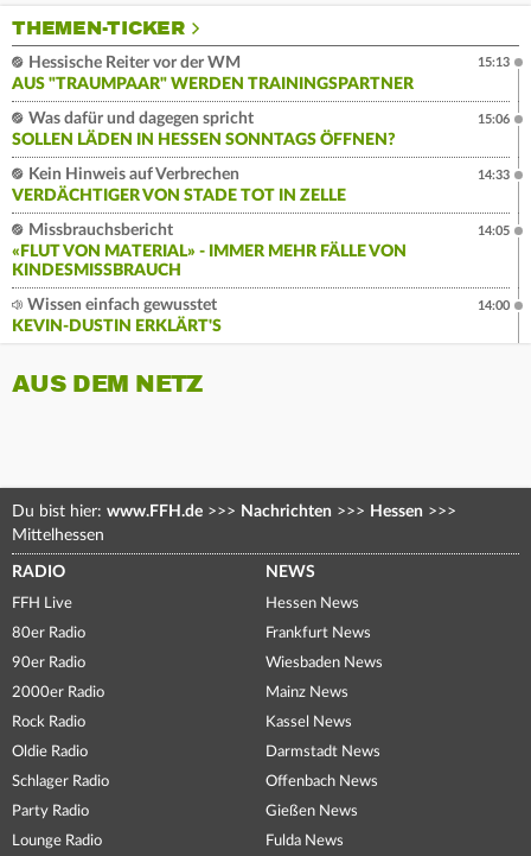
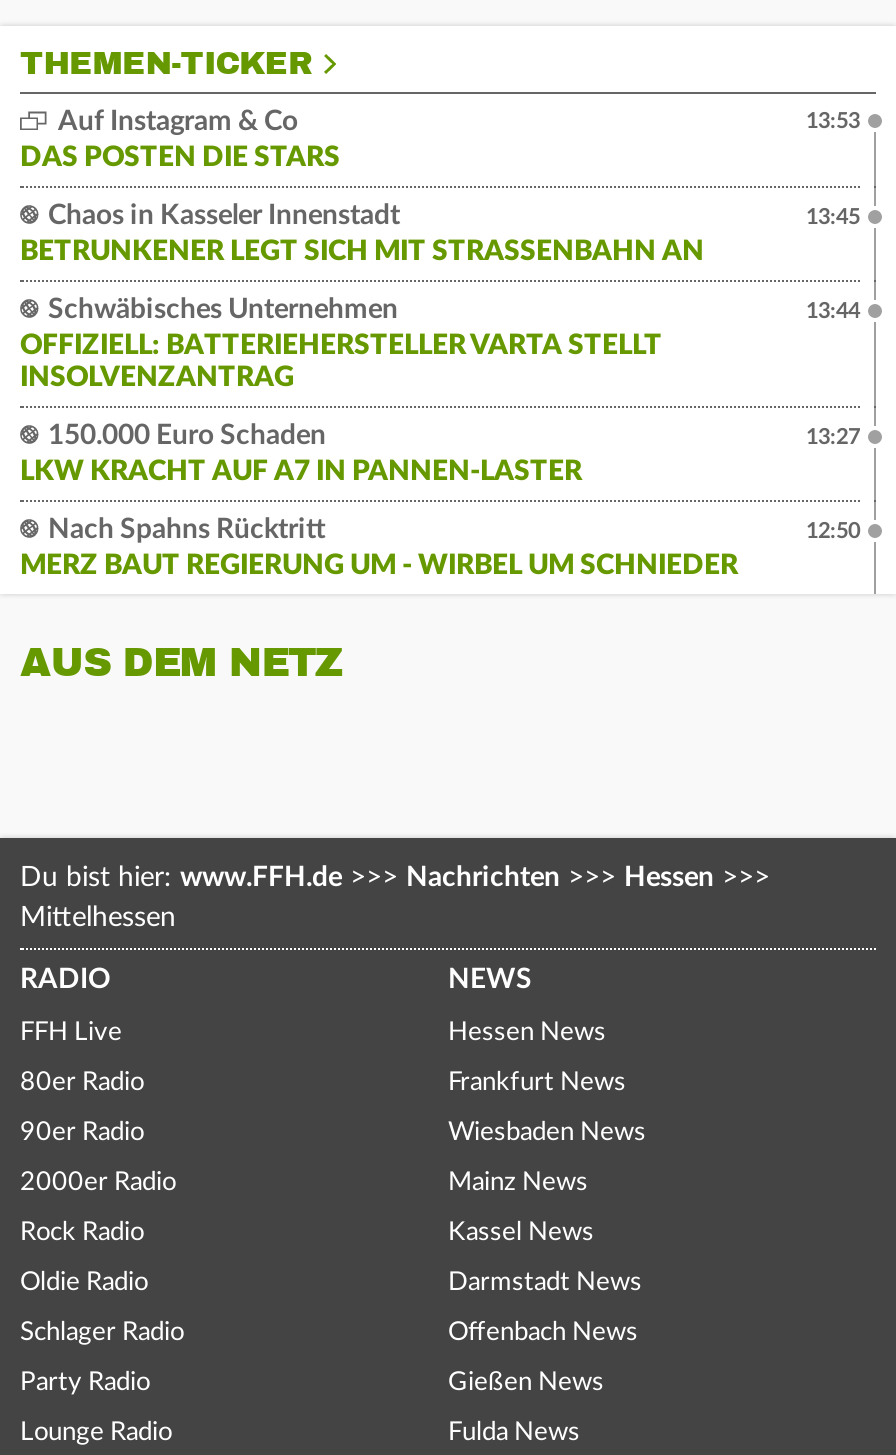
[12,55,414,93] Hessische Reiter vor der WM | AUS "TRAUMPAAR" WERDEN TRAININGSPARTNER -> [20,108,340,172] Auf Instagram & Co | DAS POSTEN DIE STARS
[478,56,510,69] 15:13 -> [806,110,860,132] 13:53
[12,111,396,149] Was dafür und dagegen spricht | SOLLEN LÄDEN IN HESSEN SONNTAGS ÖFFNEN? -> [20,202,682,266] Chaos in Kasseler Innenstadt | BETRUNKENER LEGT SICH MIT STRASSENBAHN AN
[478,113,510,126] 15:06 -> [806,206,860,228] 13:45
[12,166,346,204] Kein Hinweis auf Verbrechen | VERDÄCHTIGER VON STADE TOT IN ZELLE -> [20,296,662,392] Schwäbisches Unternehmen | OFFIZIELL: BATTERIEHERSTELLER VARTA STELLT | INSOLVENZANTRAG
[478,169,510,182] 14:33 -> [806,300,860,322] 13:44
[12,222,407,279] Missbrauchsbericht | «FLUT VON MATERIAL» - IMMER MEHR FÄLLE VON | KINDESMISSBRAUCH -> [20,422,582,486] 150.000 Euro Schaden | LKW KRACHT AUF A7 IN PANNEN-LASTER
[478,225,510,238] 14:05 -> [806,426,860,448] 13:27
[12,297,222,335] Wissen einfach gewusstet | KEVIN-DUSTIN ERKLÄRT'S -> [20,516,738,580] Nach Spahns Rücktritt | MERZ BAUT REGIERUNG UM - WIRBEL UM SCHNIEDER
[478,299,510,312] 14:00 -> [806,520,860,542] 12:50

